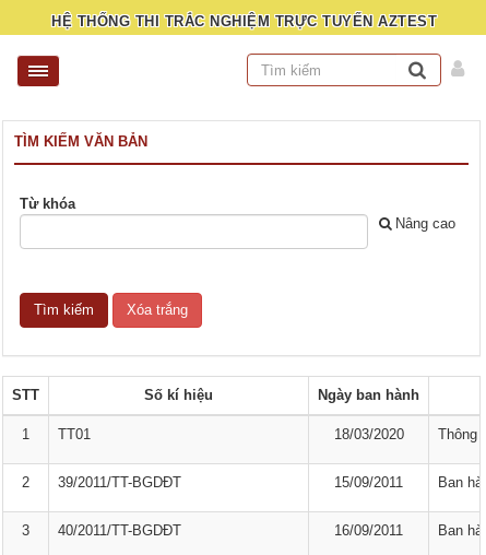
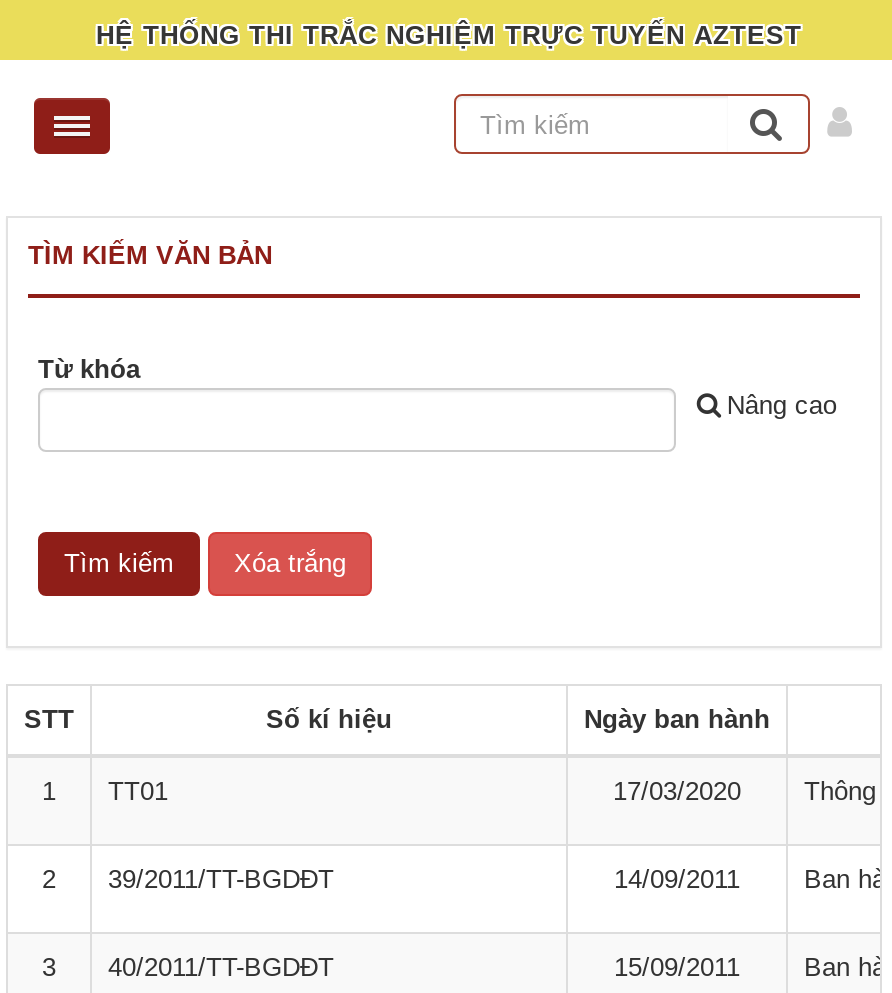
[334,426,404,442] 18/03/2020 -> [613,776,741,806] 17/03/2020
[334,474,403,491] 15/09/2011 -> [614,864,740,894] 14/09/2011
[334,522,403,539] 16/09/2011 -> [614,952,740,982] 15/09/2011

